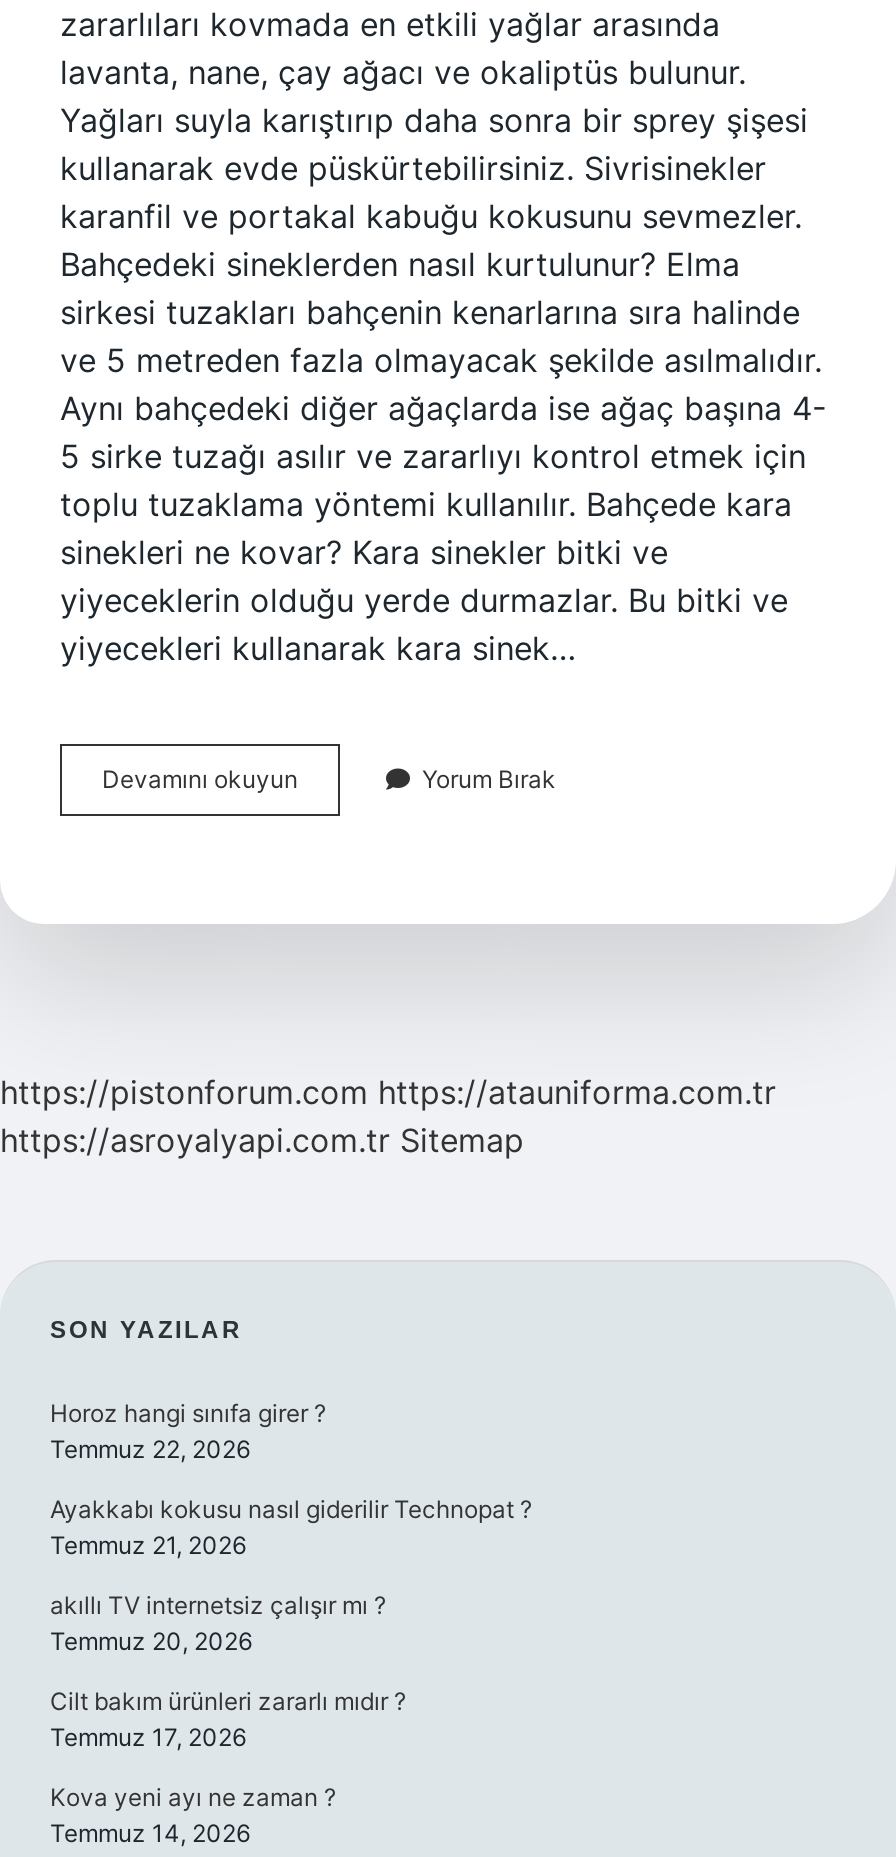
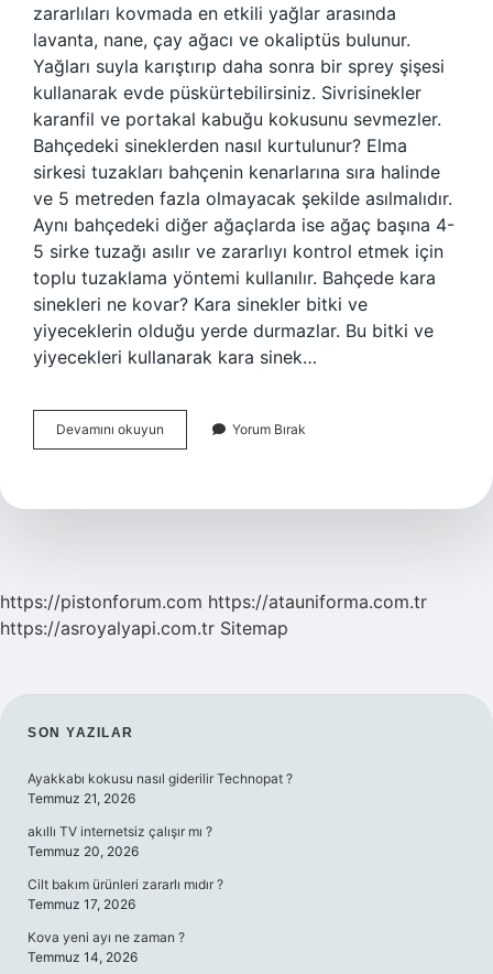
[50,1398,326,1464] Horoz hangi sınıfa girer ? | Temmuz 22, 2026 -> none

